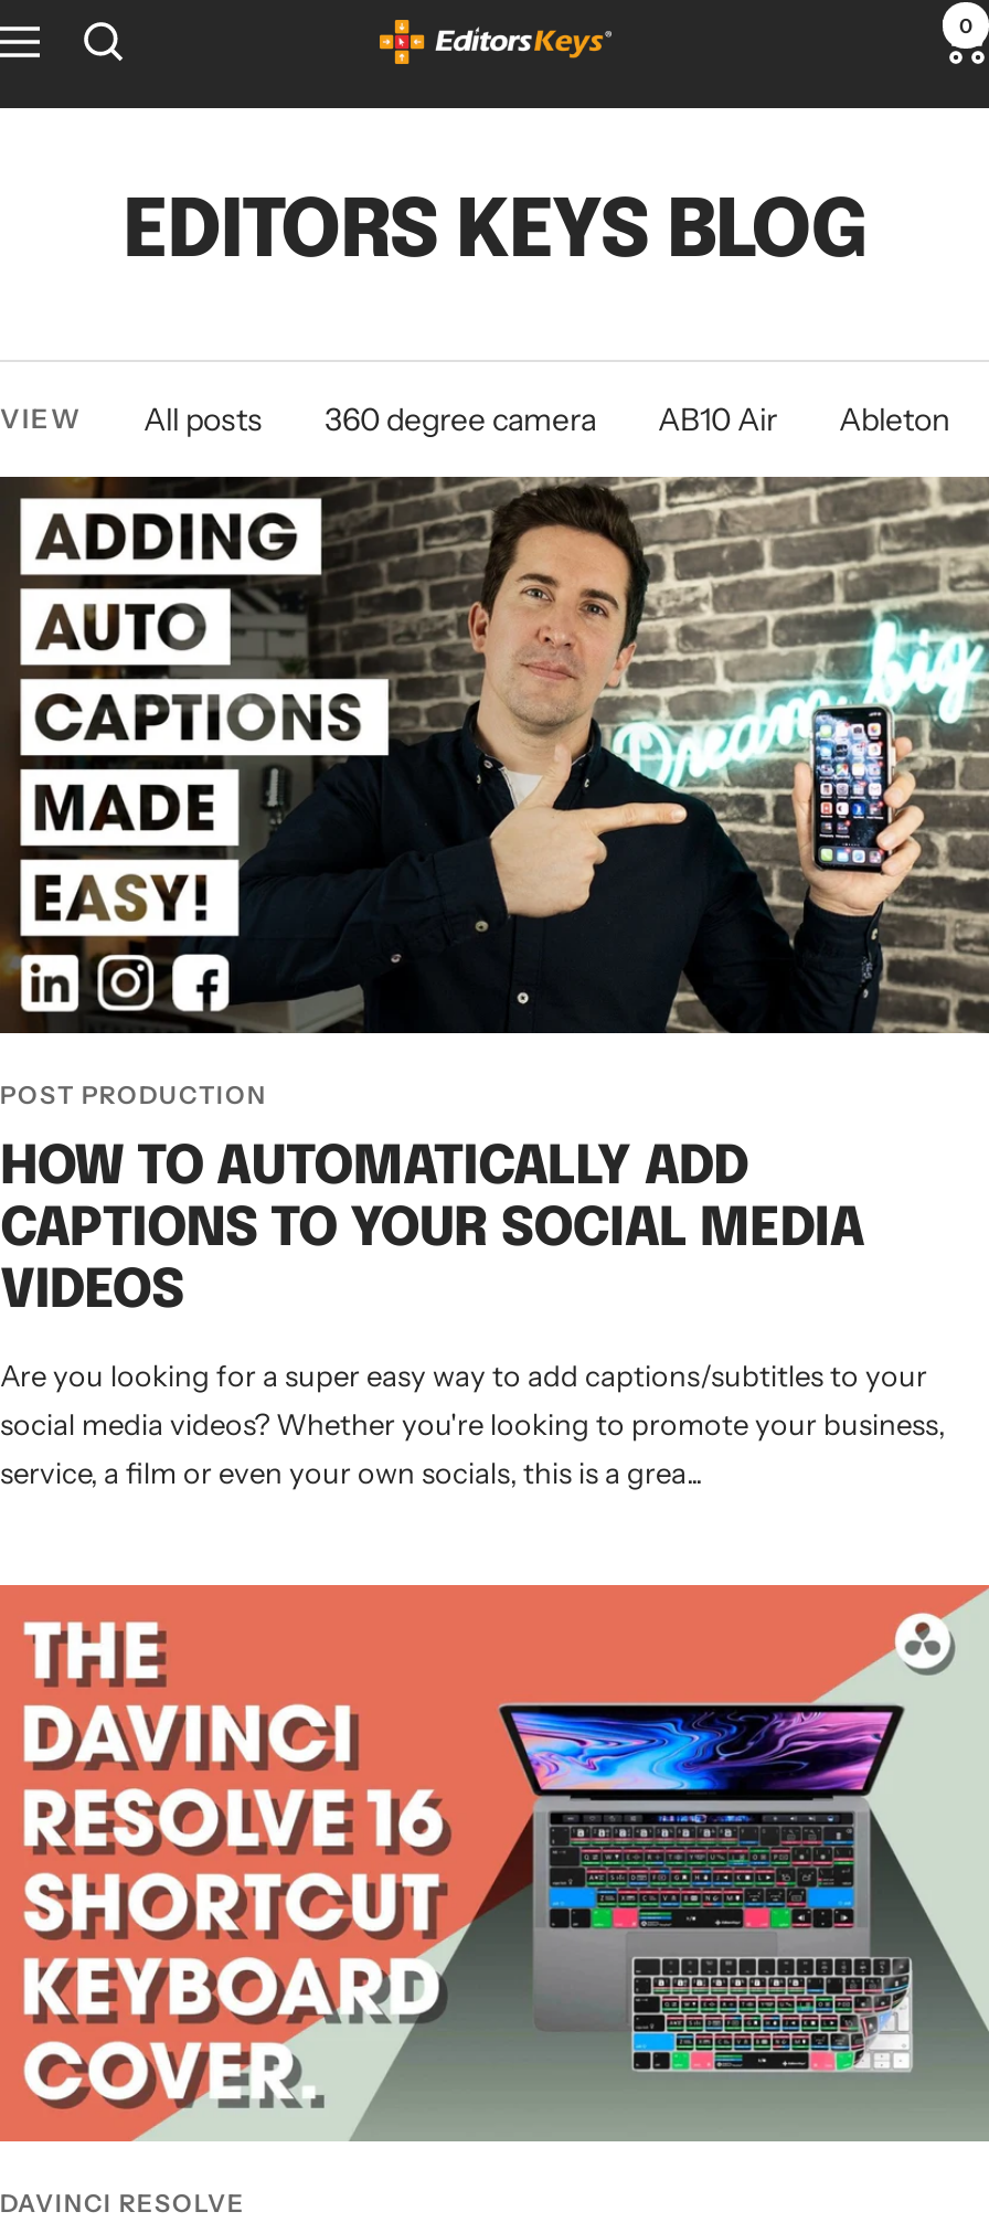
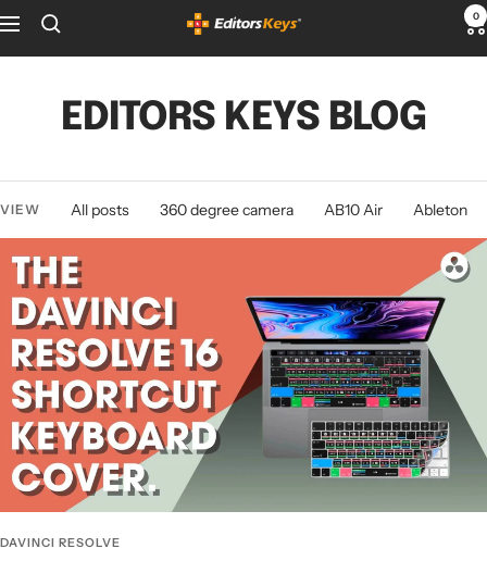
[0,475,982,1490] [image] | POST PRODUCTION | HOW TO AUTOMATICALLY ADD | CAPTIONS TO YOUR SOCIAL MEDIA | VIDEOS | Are you looking for a super easy way to add captions/subtitles to your | social media videos? Whether you're looking to promote your business, | service, a film or even your own socials, this is a grea... -> none

